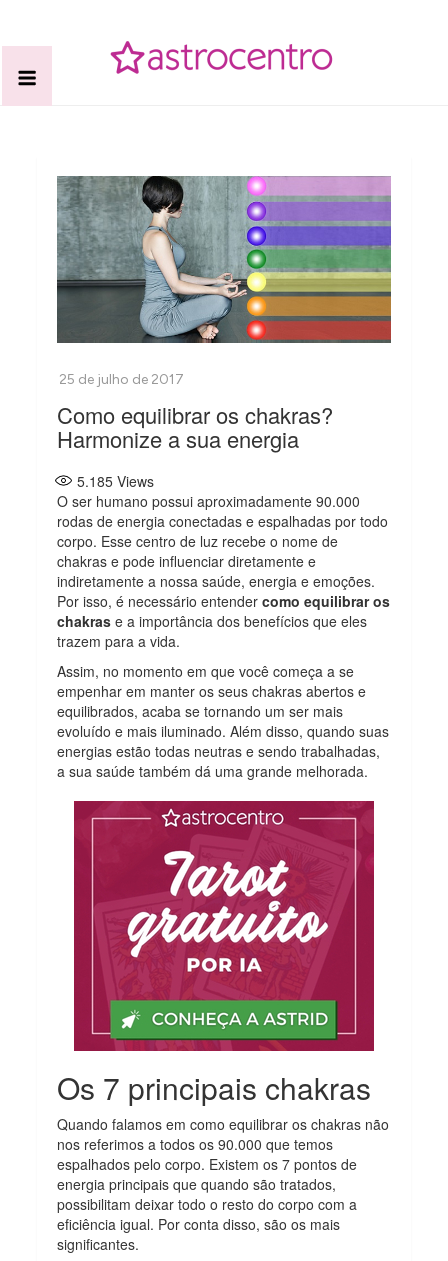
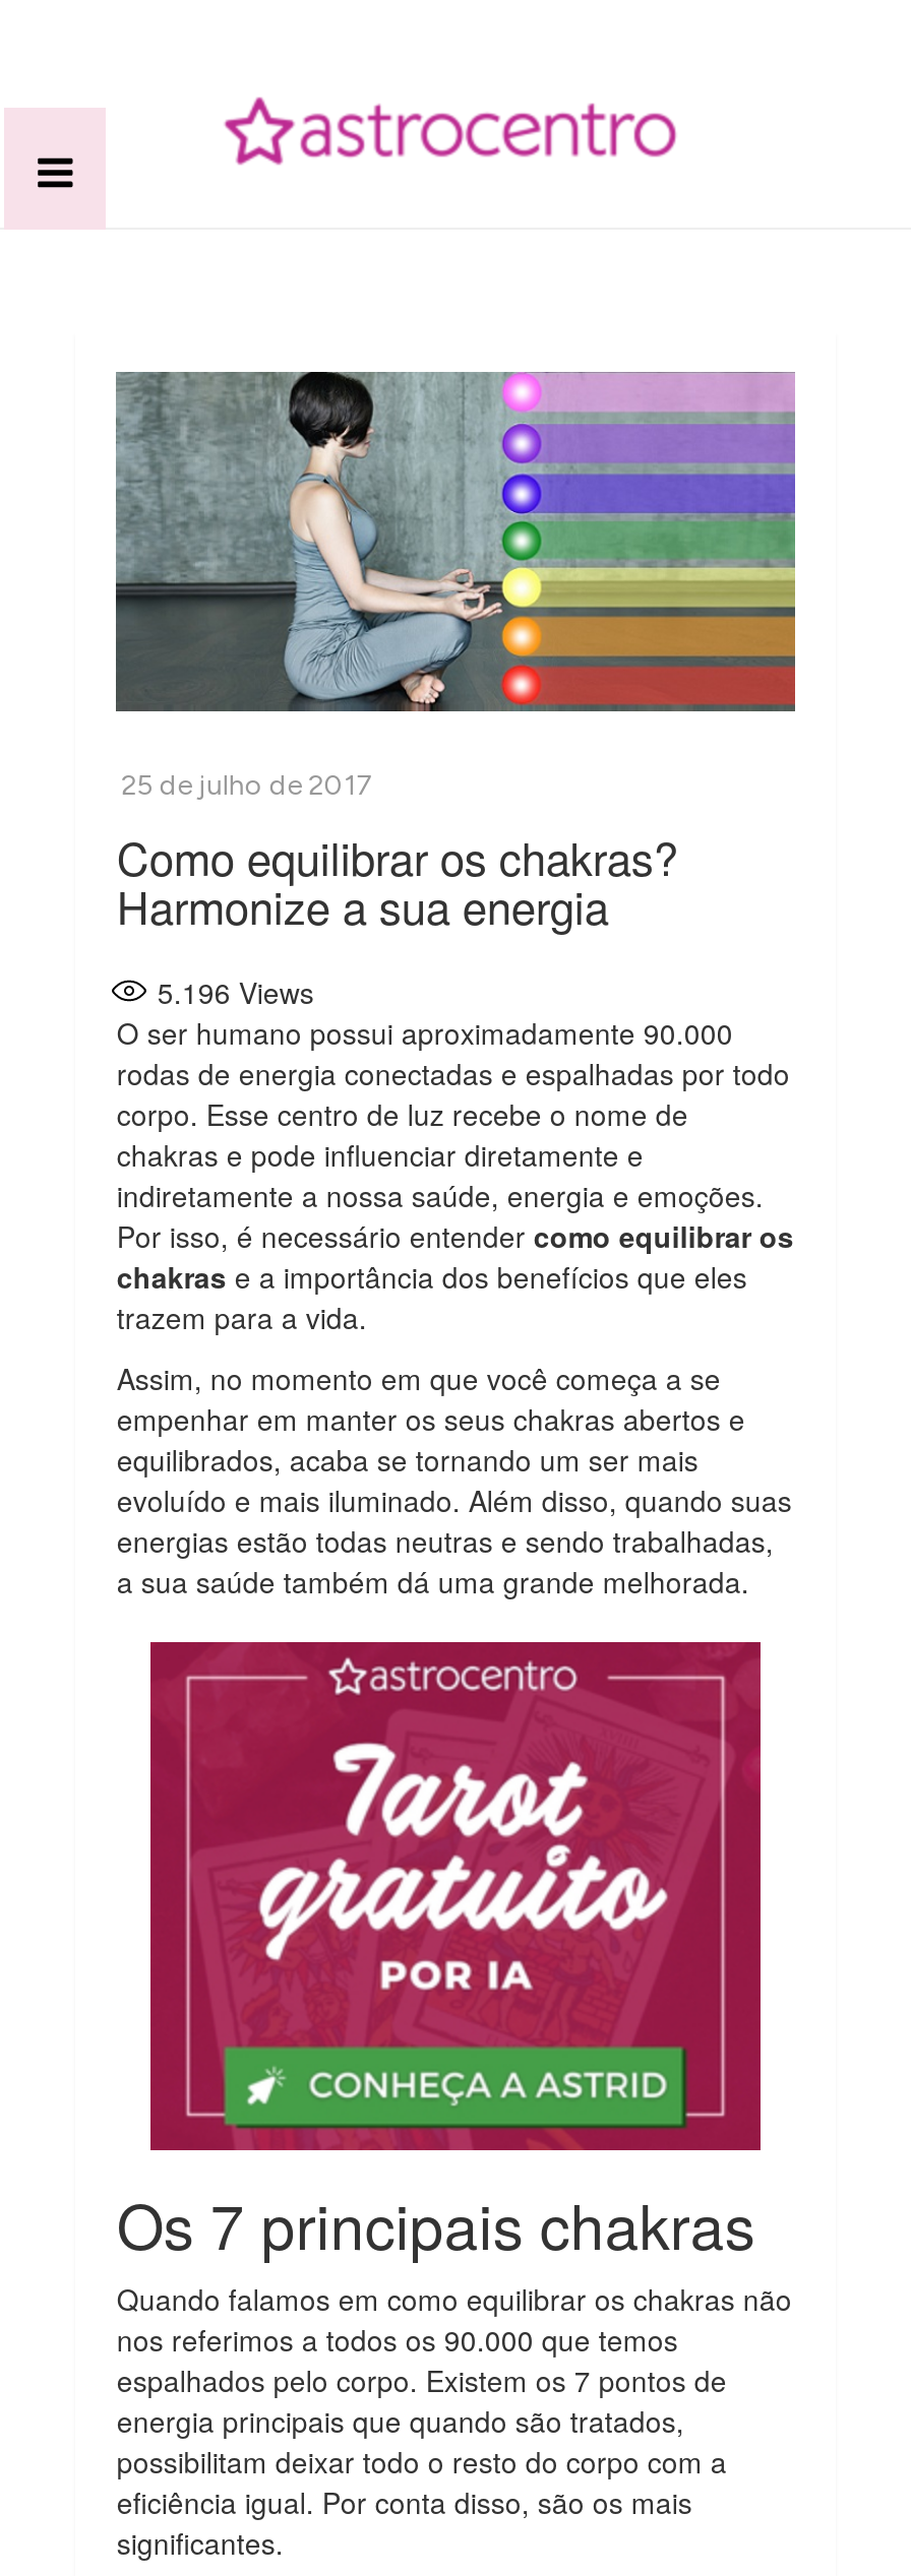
[77,471,154,491] 5.185 Views -> [157,971,314,1011] 5.196 Views

